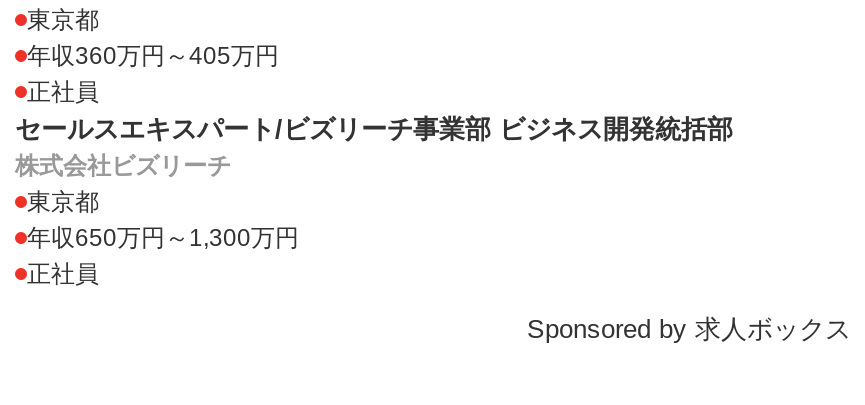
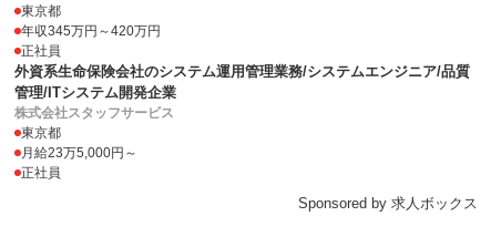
[27,42,279,70] 年収360万円～405万円 -> [21,23,161,39] 年収345万円～420万円
[15,114,733,180] セールスエキスパート/ビズリーチ事業部 ビジネス開発統括部 | 株式会社ビズリーチ -> [14,63,470,121] 外資系生命保険会社のシステム運用管理業務/システムエンジニア/品質 | 管理/ITシステム開発企業 | 株式会社スタッフサービス
[27,224,299,252] 年収650万円～1,300万円 -> [21,145,137,161] 月給23万5,000円～

